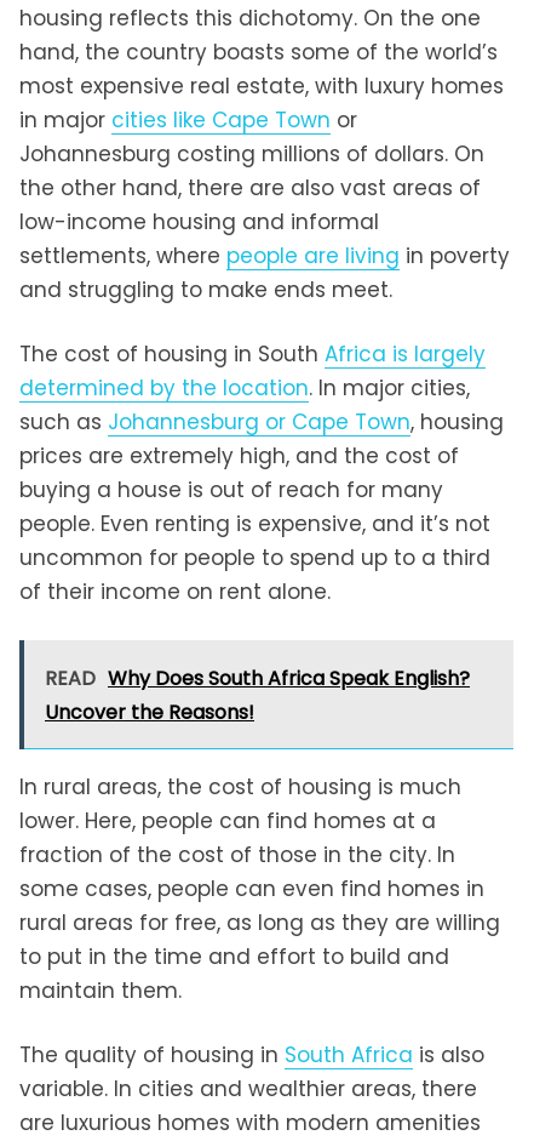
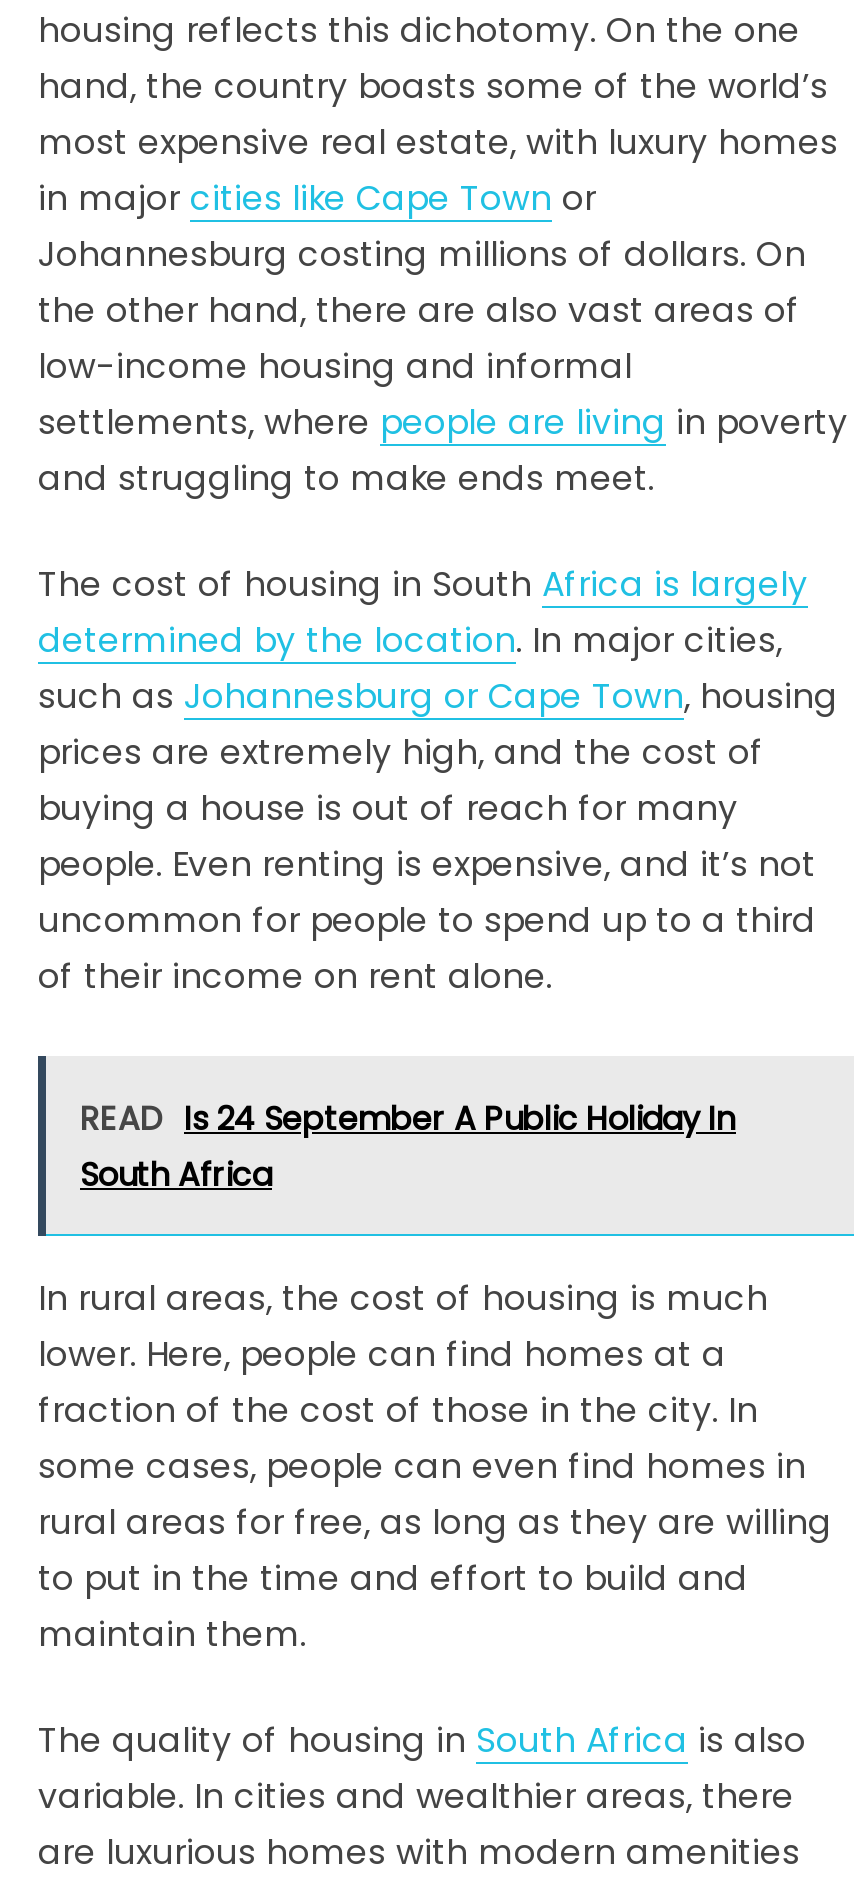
[45,664,470,726] READ Why Does South Africa Speak English? | Uncover the Reasons! -> [80,1096,736,1198] READ Is 24 September A Public Holiday In | South Africa

